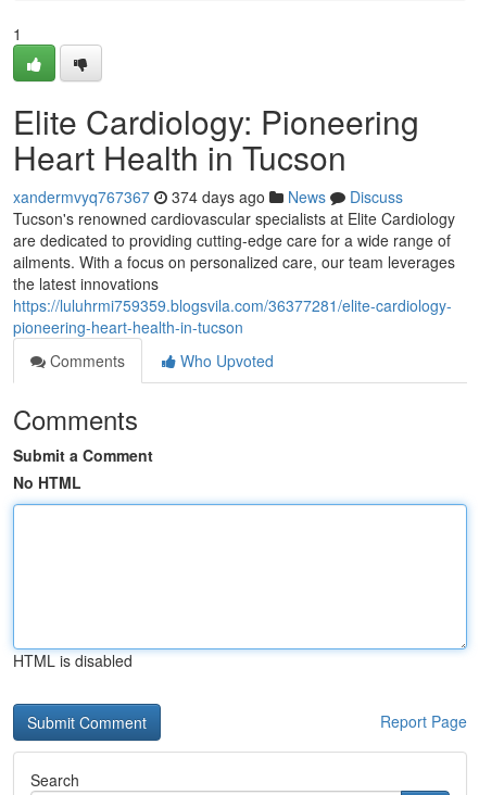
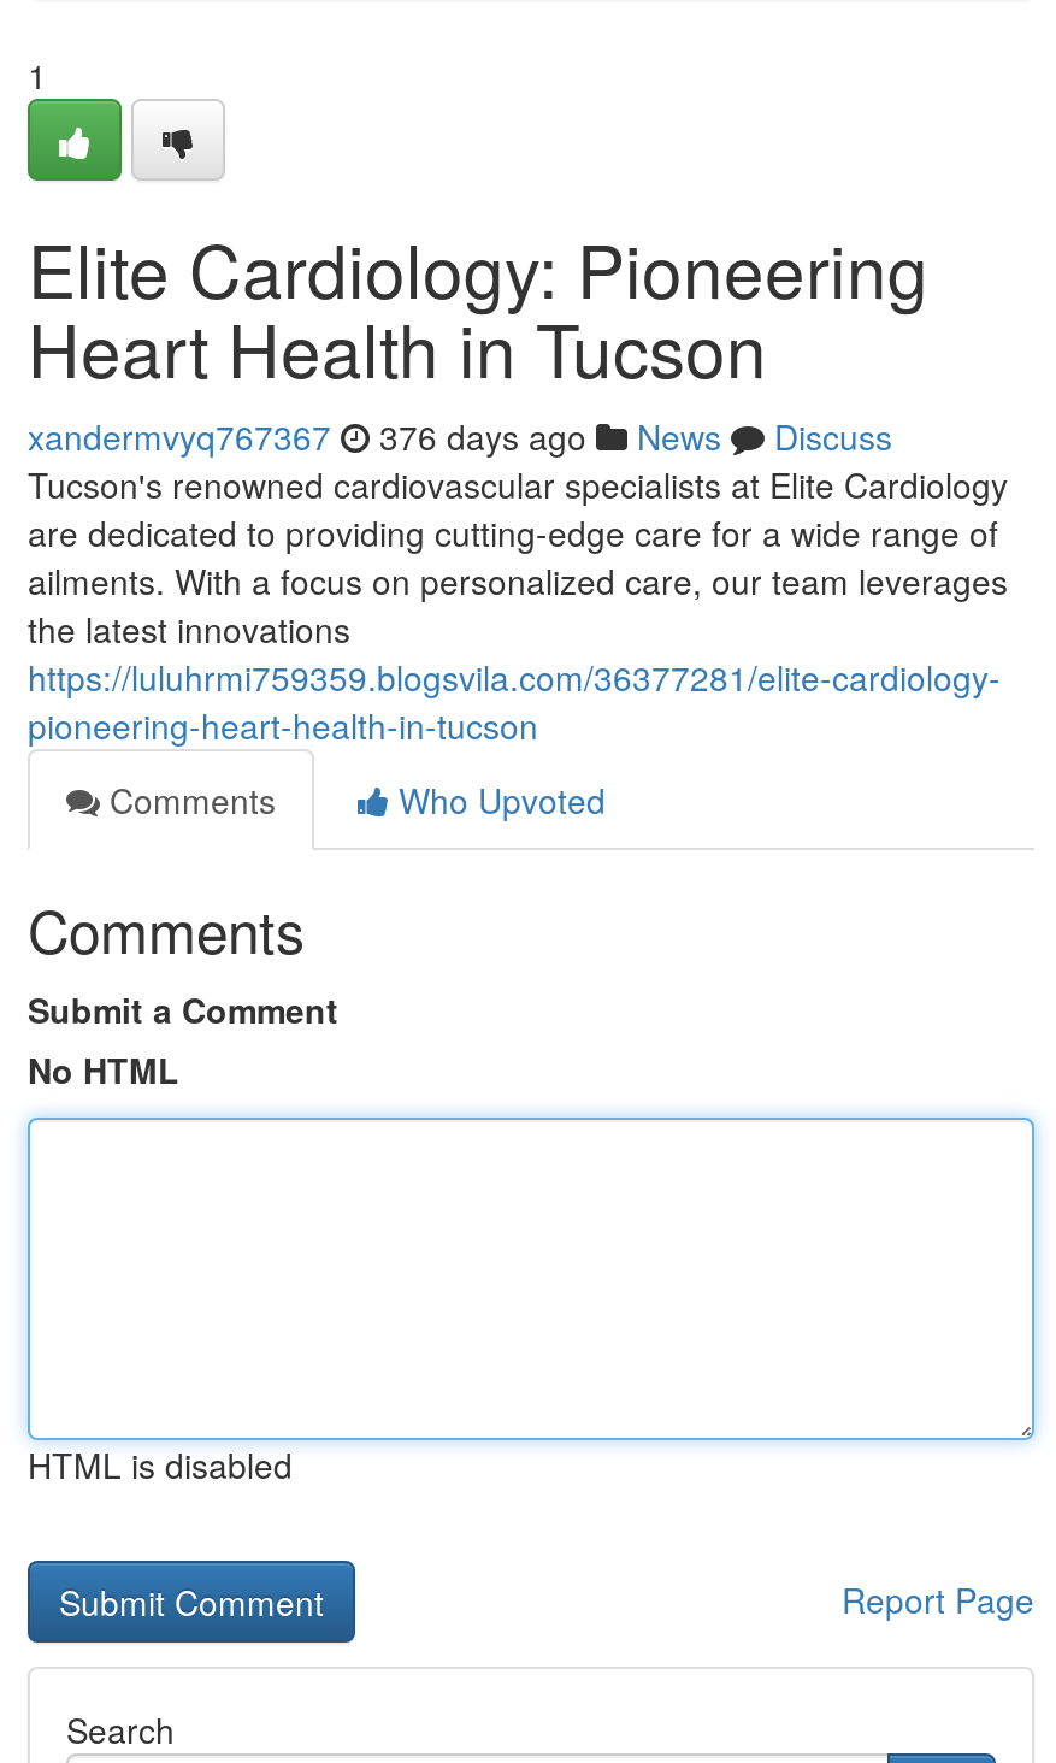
[13,186,403,207] xandermvyq767367 374 days ago News Discuss -> [28,412,892,460] xandermvyq767367 376 days ago News Discuss

